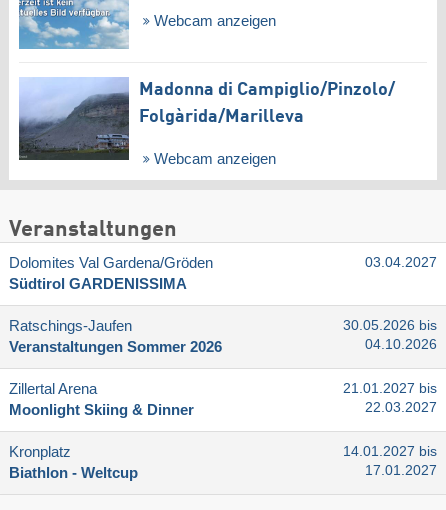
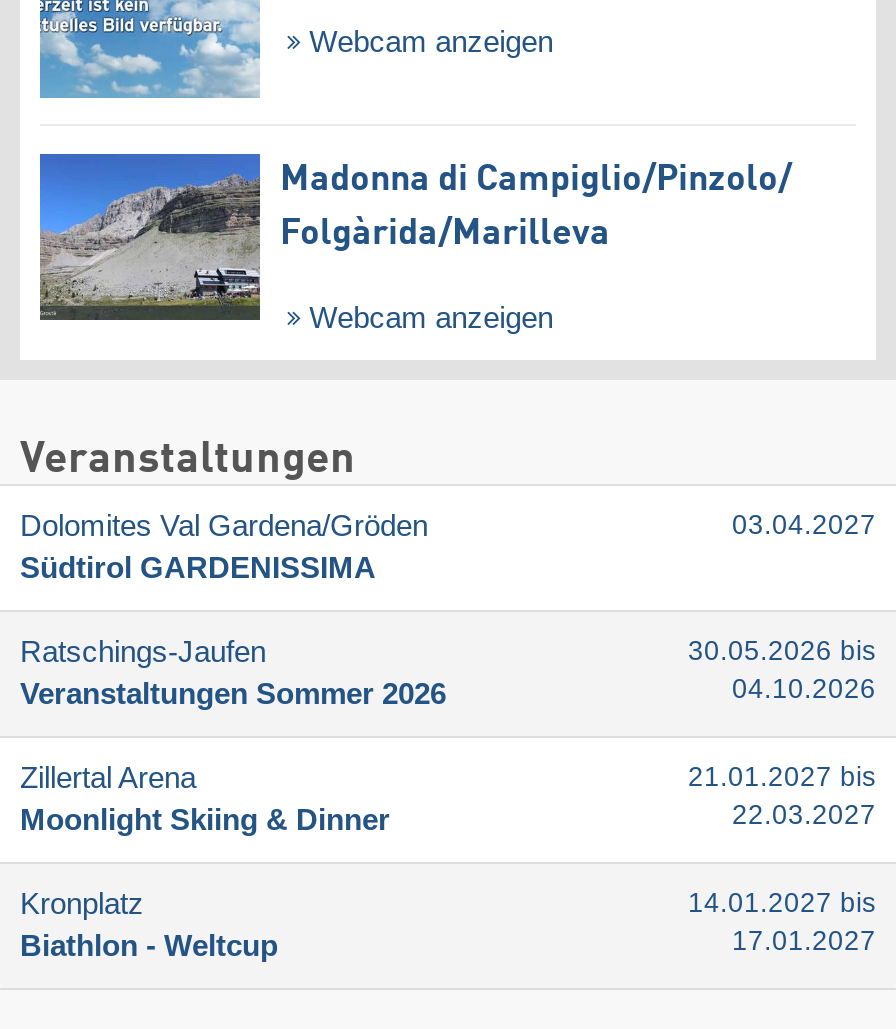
[18,77,130,154] [image] -> [38,152,262,308] [image]

